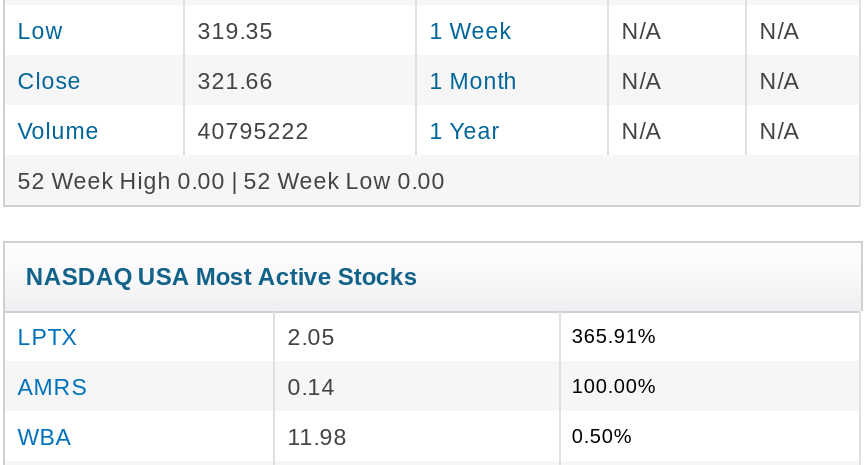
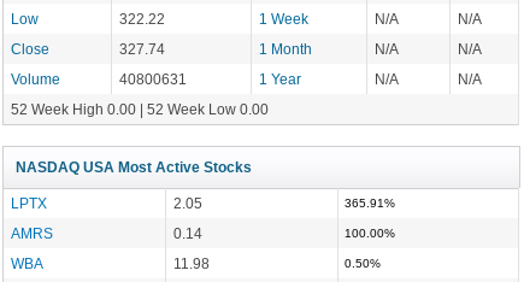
[197,18,273,44] 319.35 -> [119,11,165,27] 322.22
[197,68,273,94] 321.66 -> [119,41,165,57] 327.74
[197,118,309,144] 40795222 -> [119,71,187,87] 40800631

